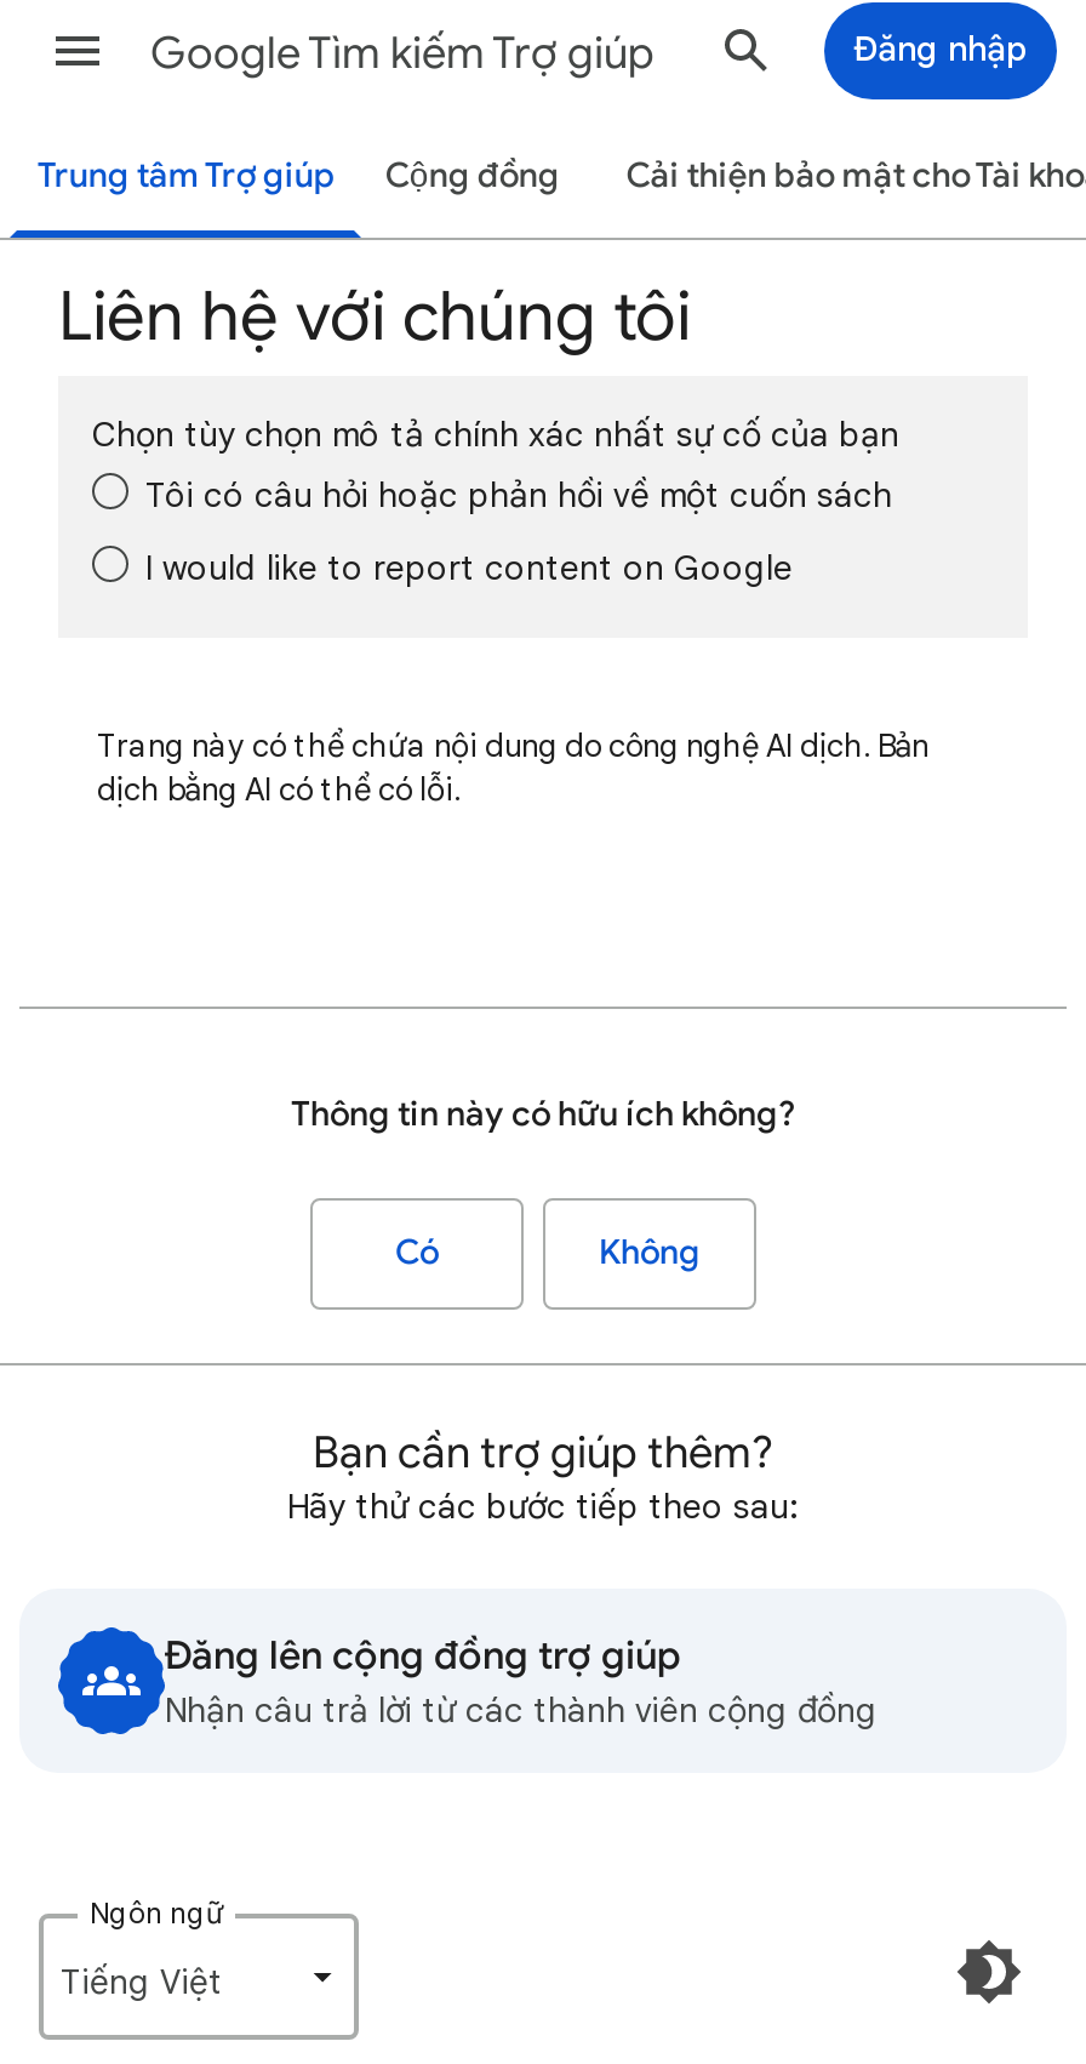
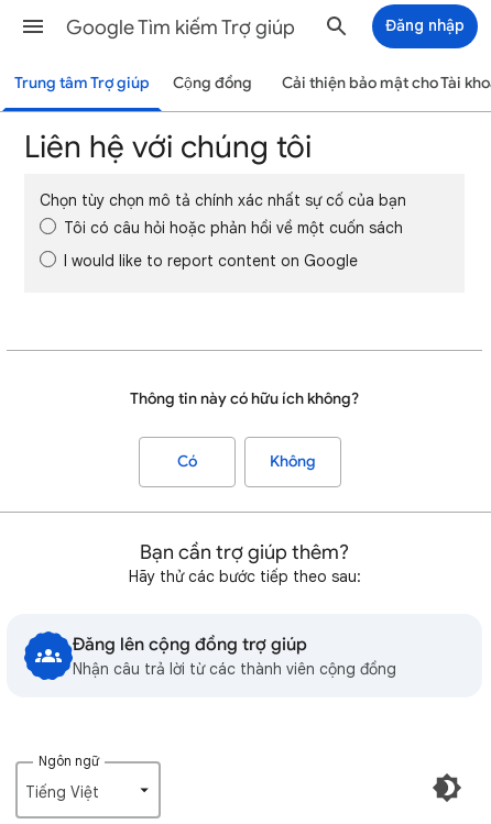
[97,725,928,810] Trang này có thể chứa nội dung do công nghệ AI dịch. Bản | dịch bằng AI có thể có lỗi. -> none

